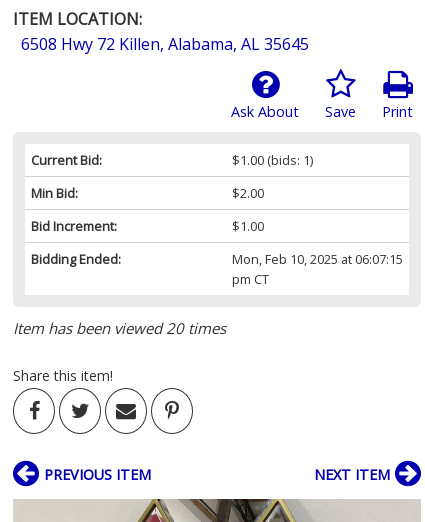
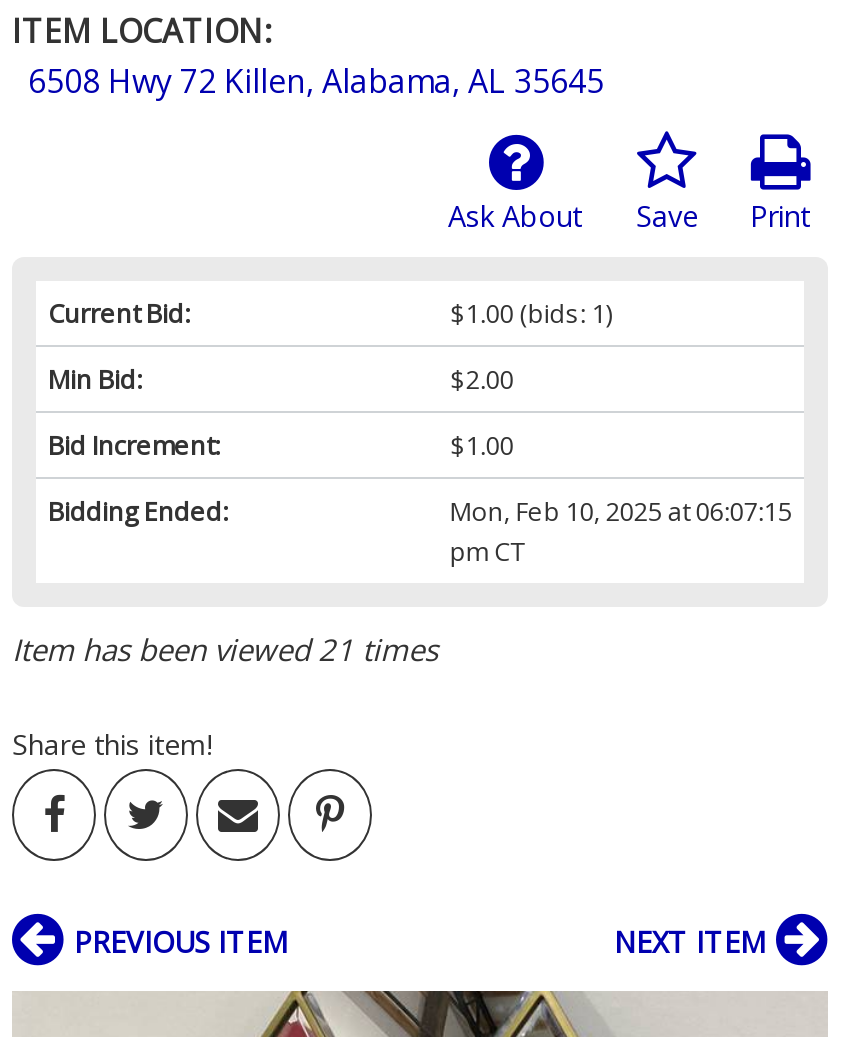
[13,318,226,338] Item has been viewed 20 times -> [12,629,438,669] Item has been viewed 21 times

